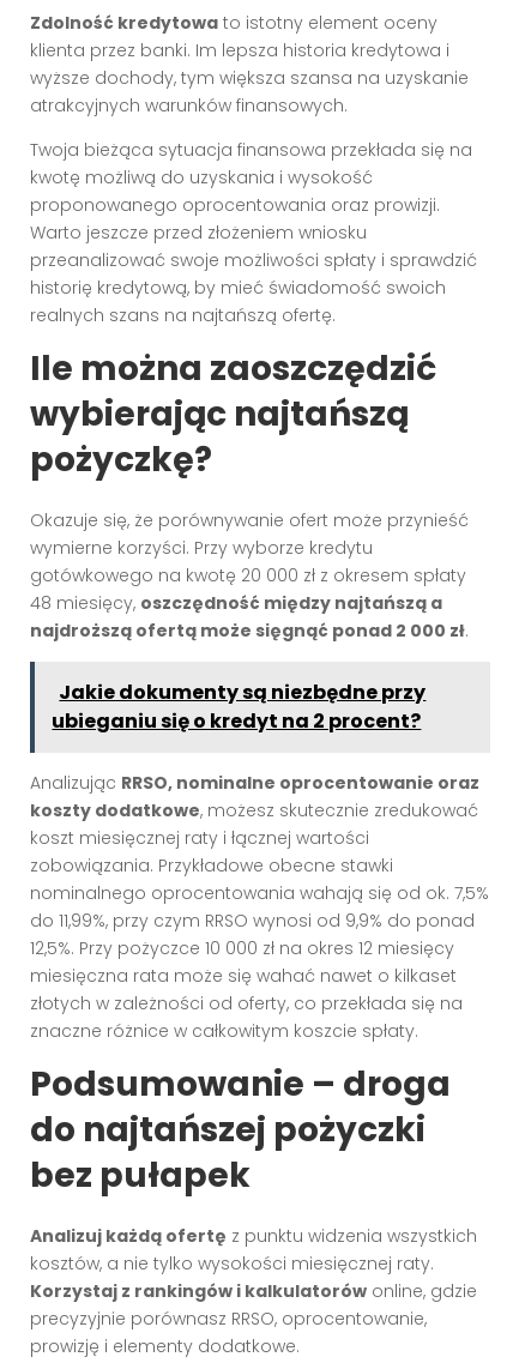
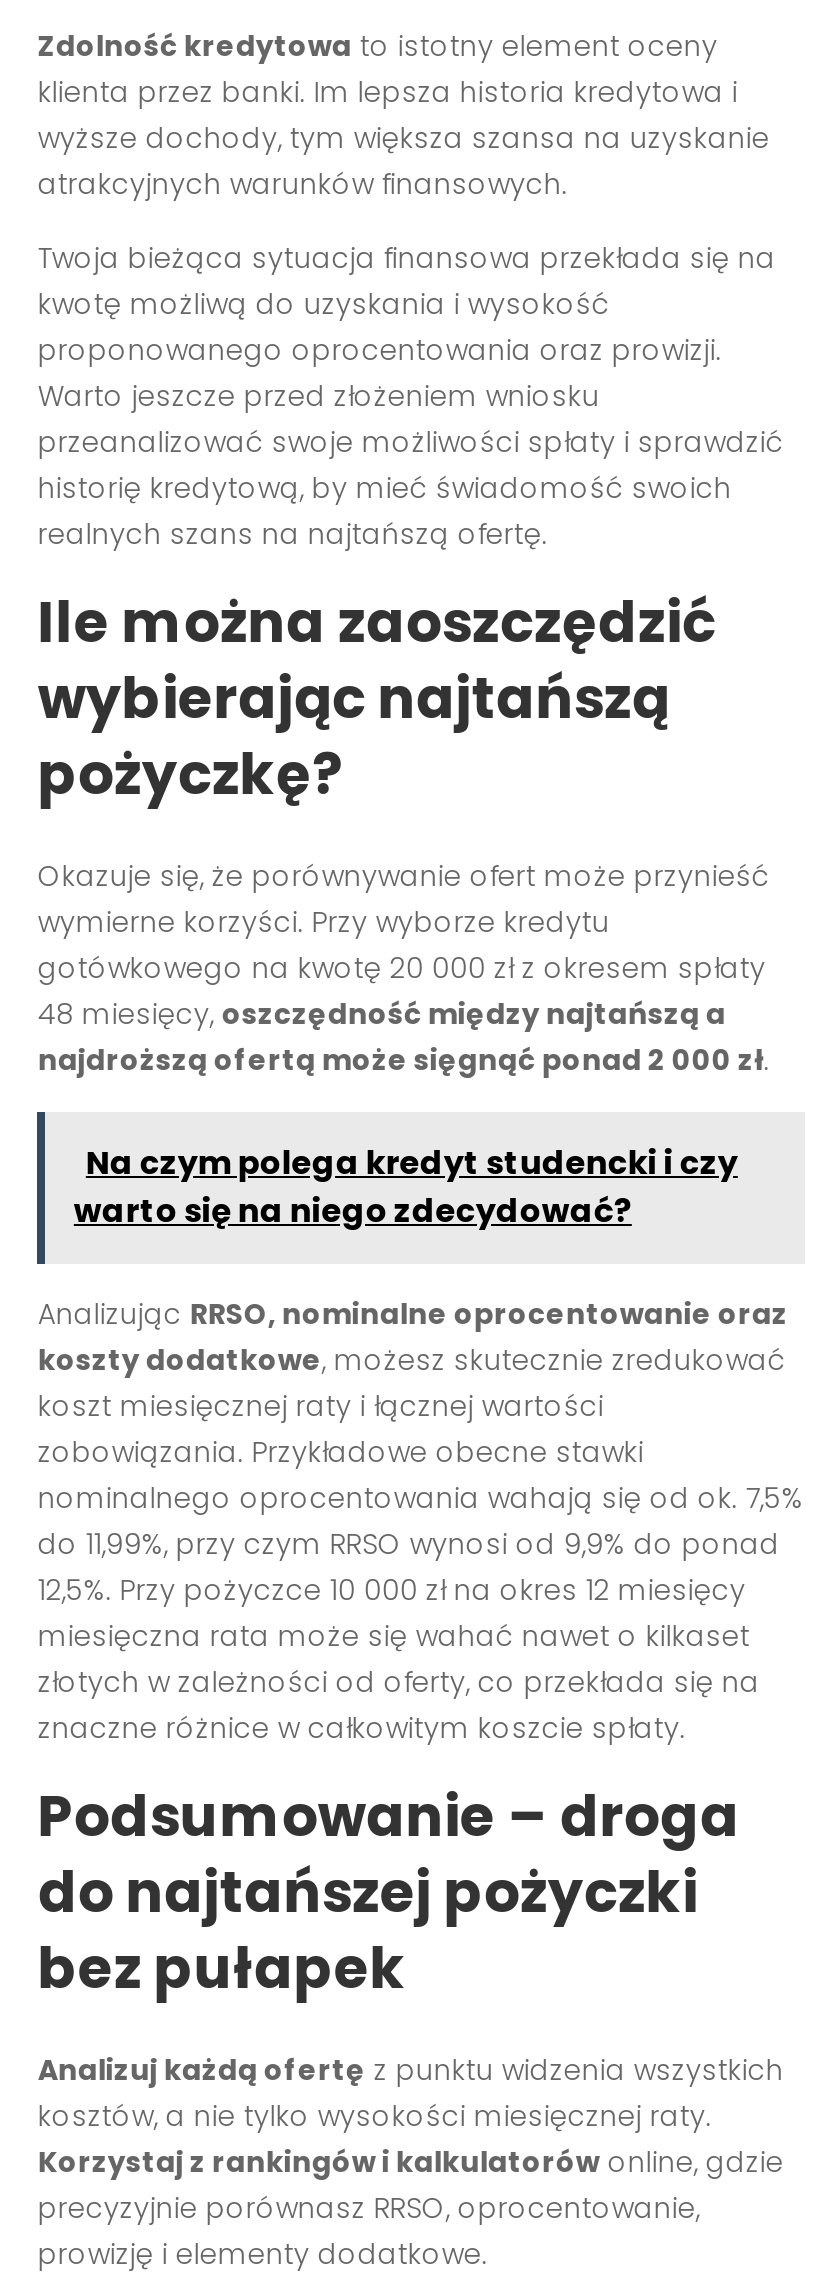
[52,679,426,735] Jakie dokumenty są niezbędne przy | ubieganiu się o kredyt na 2 procent? -> [74,1139,738,1233] Na czym polega kredyt studencki i czy | warto się na niego zdecydować?

